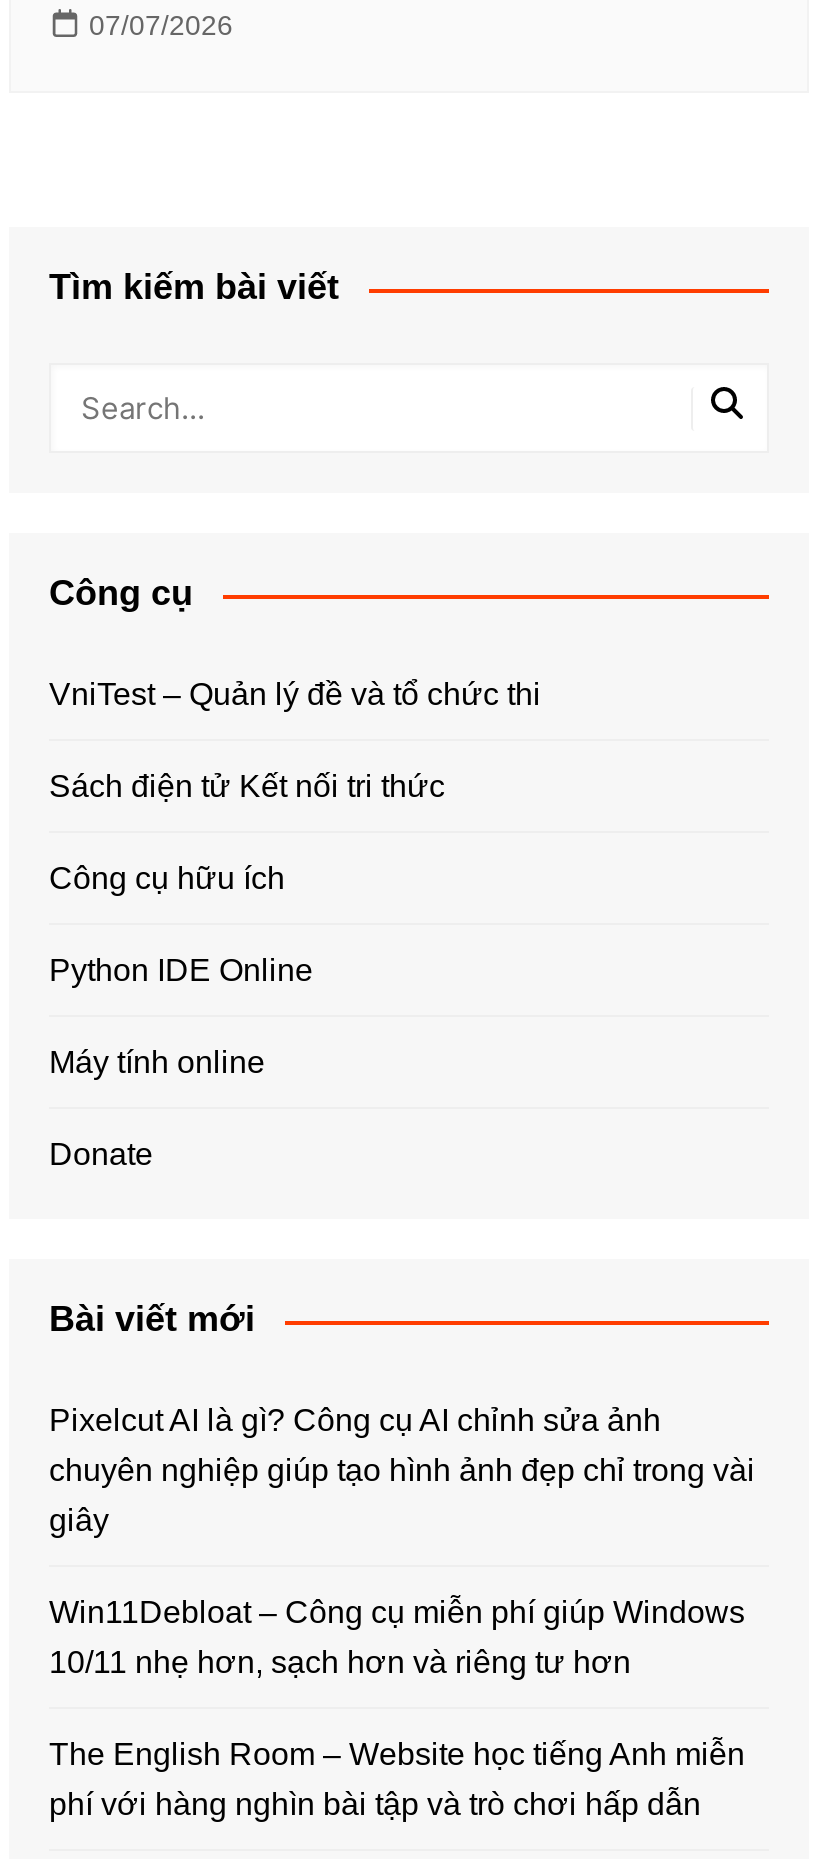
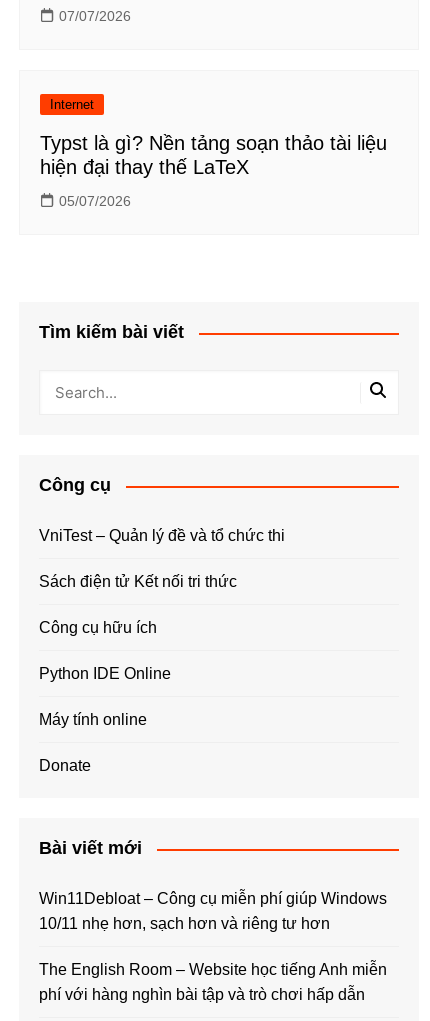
none -> [40,97,387,209] Internet | Typst là gì? Nền tảng soạn thảo tài liệu | hiện đại thay thế LaTeX | 05/07/2026
moved [49,267,541,1339] -> [39,322,285,858]: Tìm kiếm bài viết | Công cụ | VniTest – Quản lý đề và tổ chức thi | ... | Donate | Bài viết mới
[49,1403,755,1537] Pixelcut AI là gì? Công cụ AI chỉnh sửa ảnh | chuyên nghiệp giúp tạo hình ảnh đẹp chỉ trong vài | giây -> none

